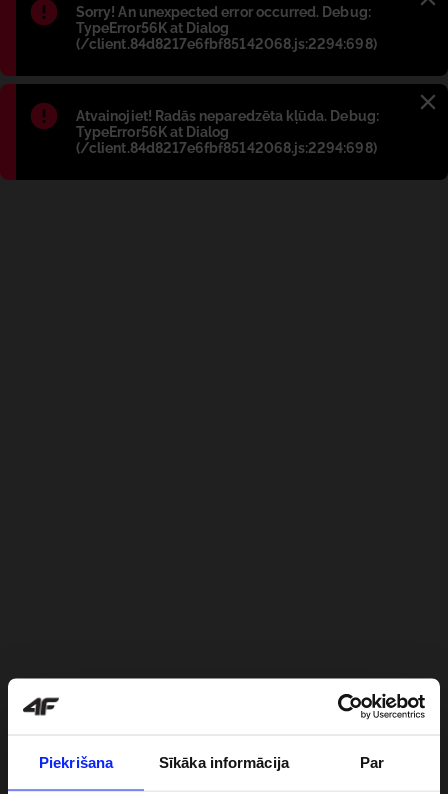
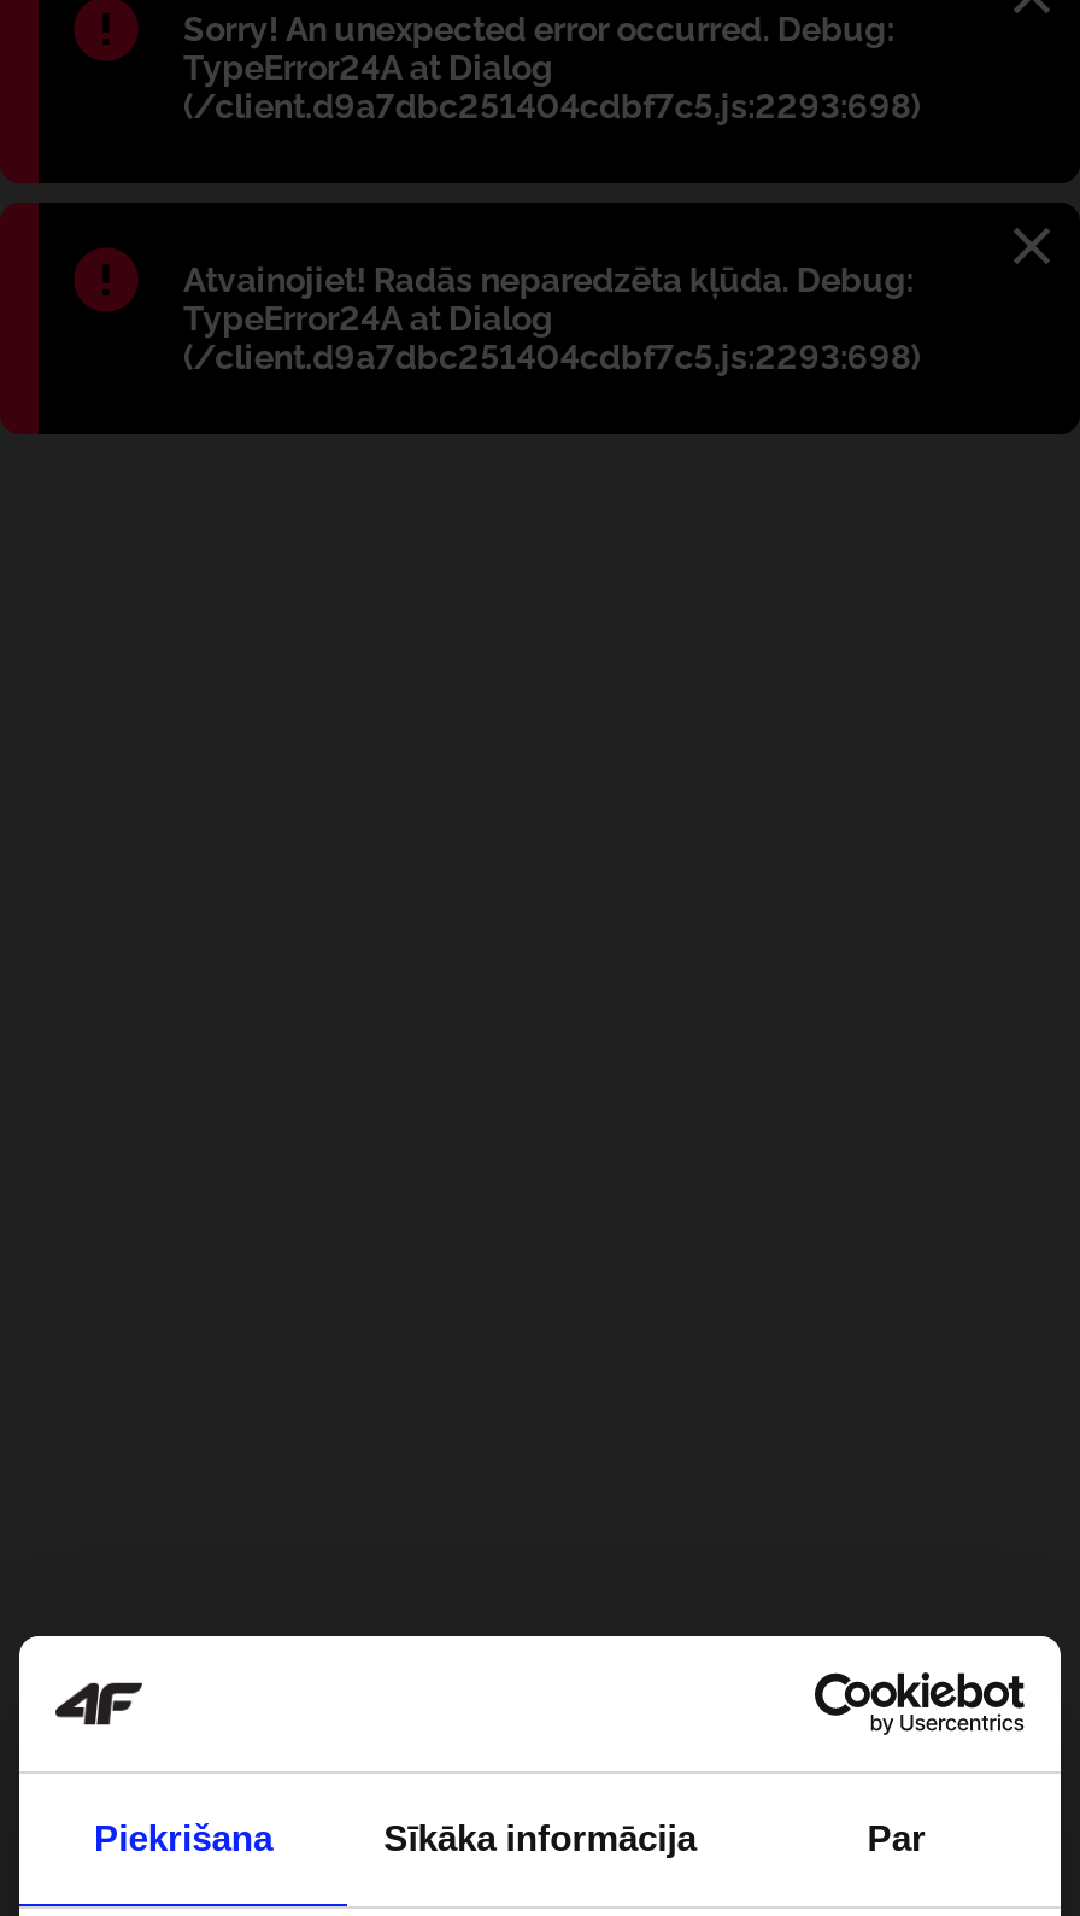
[76,20,377,52] TypeError56K at Dialog | (/client.84d8217e6fbf85142068.js:2294:698) -> [183,48,920,125] TypeError24A at Dialog | (/client.d9a7dbc251404cdbf7c5.js:2293:698)
[76,124,377,156] TypeError56K at Dialog | (/client.84d8217e6fbf85142068.js:2294:698) -> [183,299,920,376] TypeError24A at Dialog | (/client.d9a7dbc251404cdbf7c5.js:2293:698)

